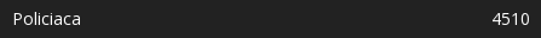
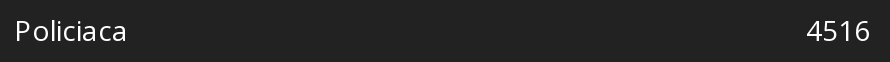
[491,7,530,30] 4510 -> [806,10,870,48] 4516

